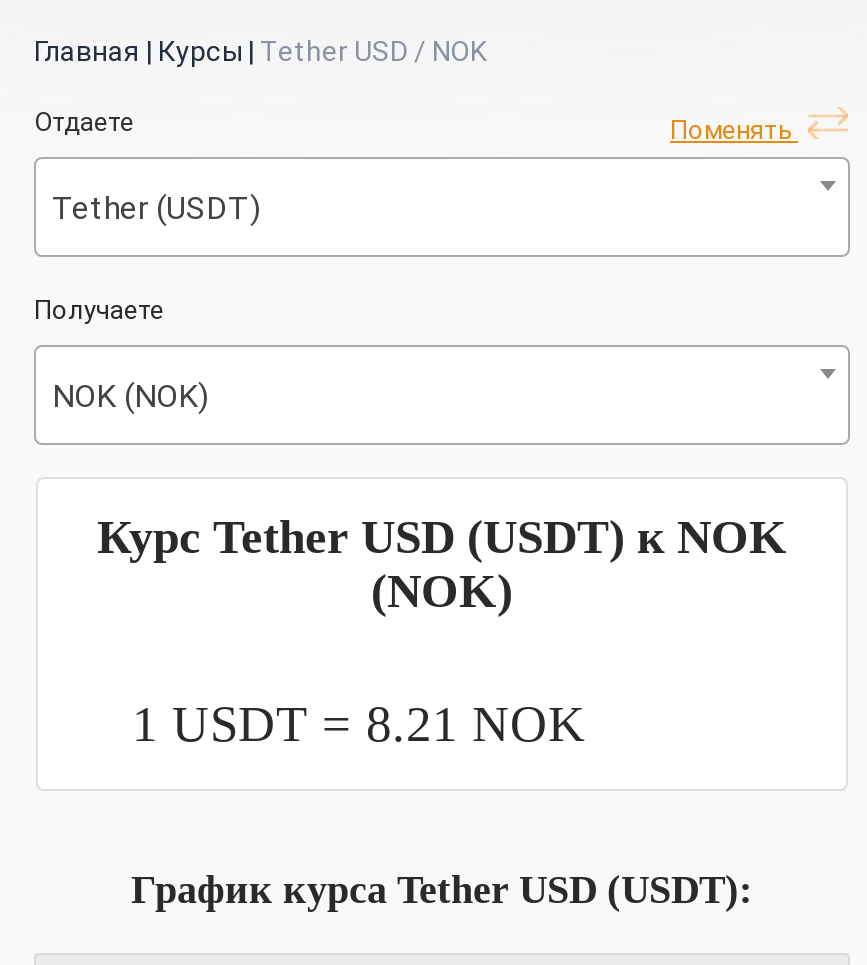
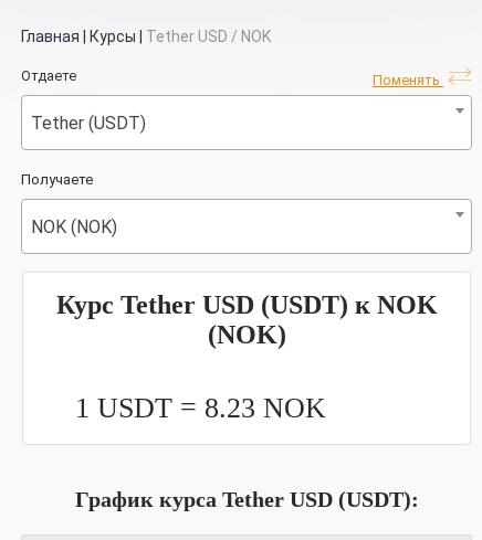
[132,695,586,753] 1 USDT = 8.21 NOK -> [75,392,326,424] 1 USDT = 8.23 NOK

